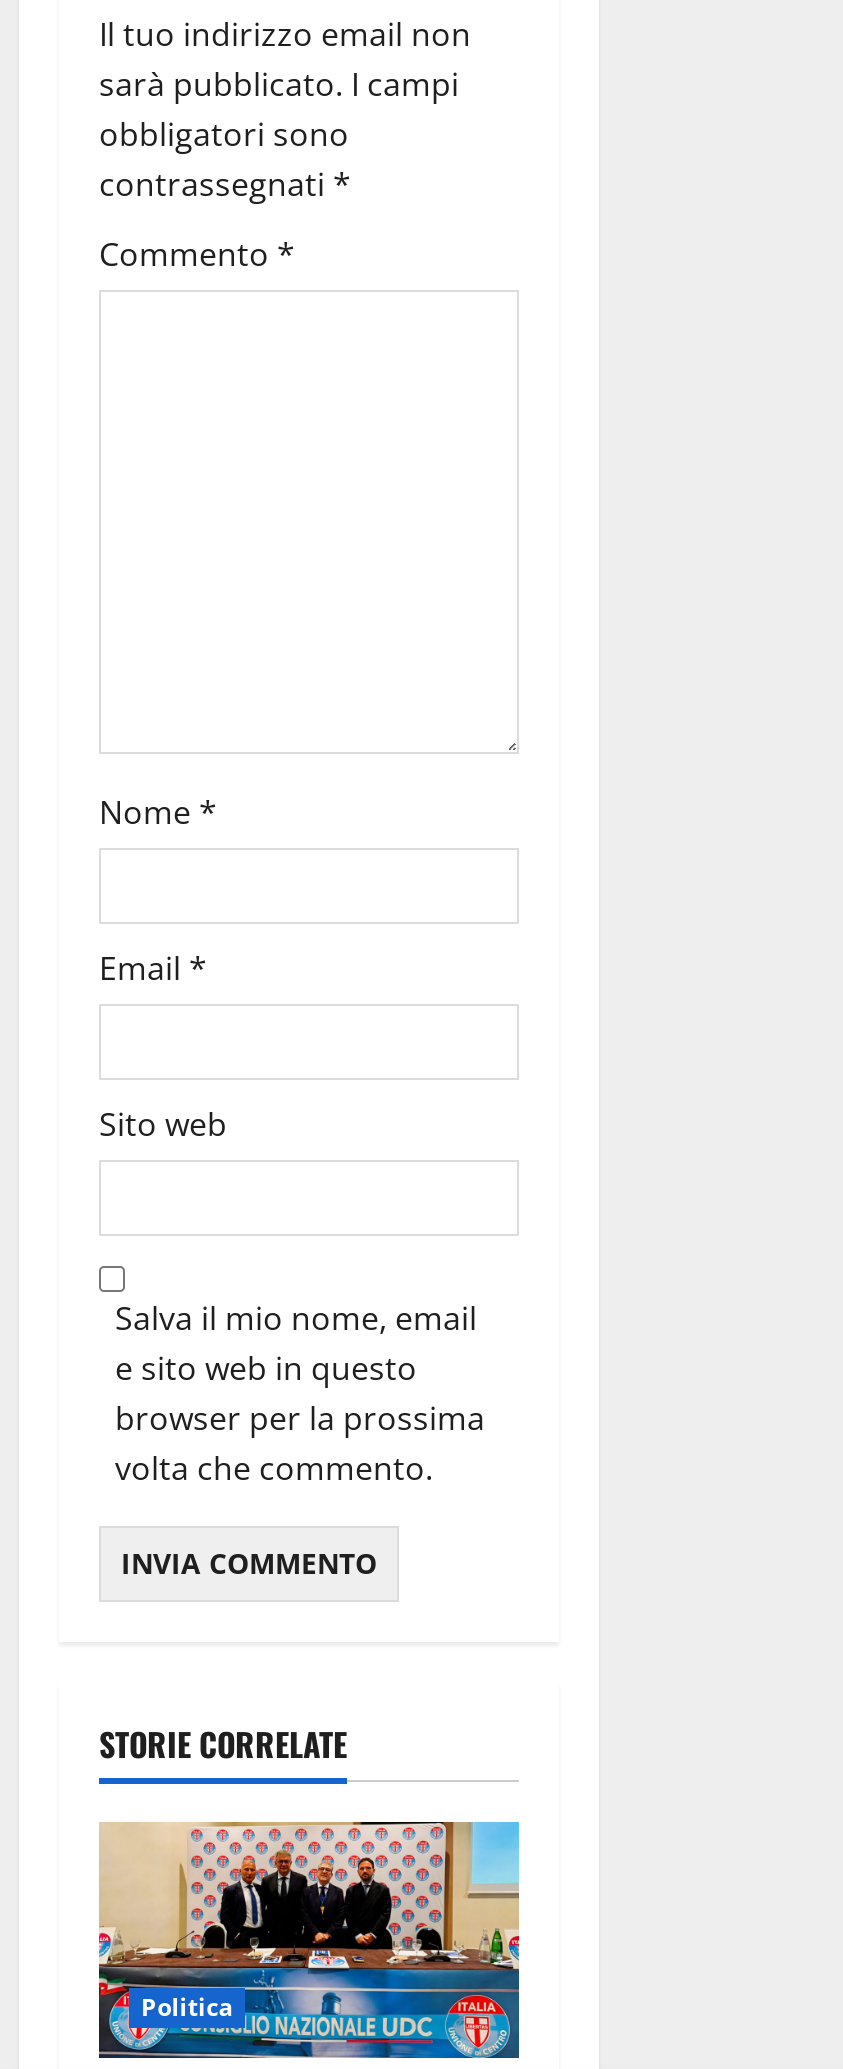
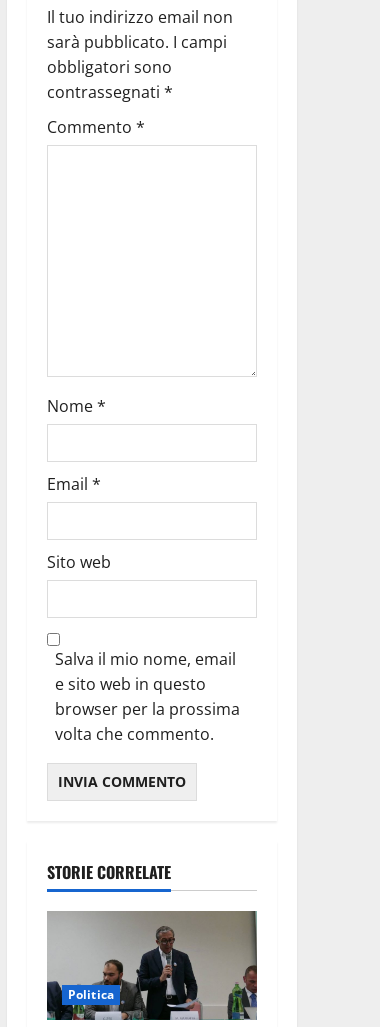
[97,1820,521,2060] [image] -> [47,910,258,1021] [image]

